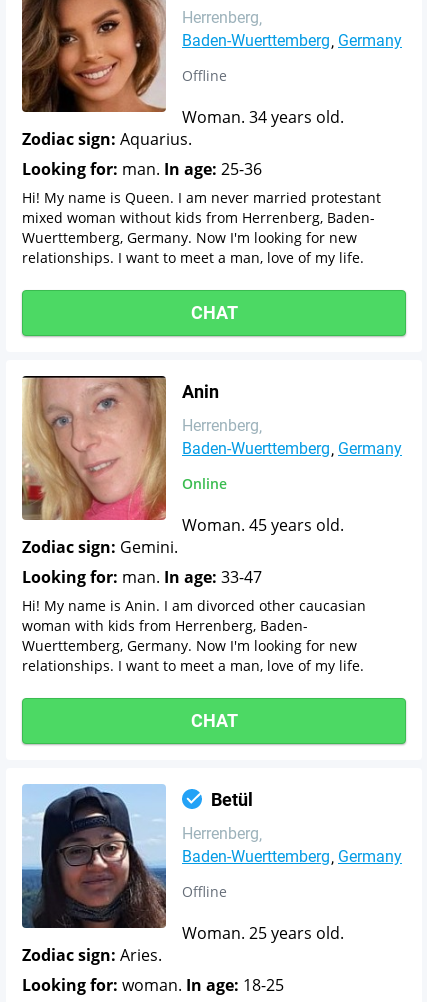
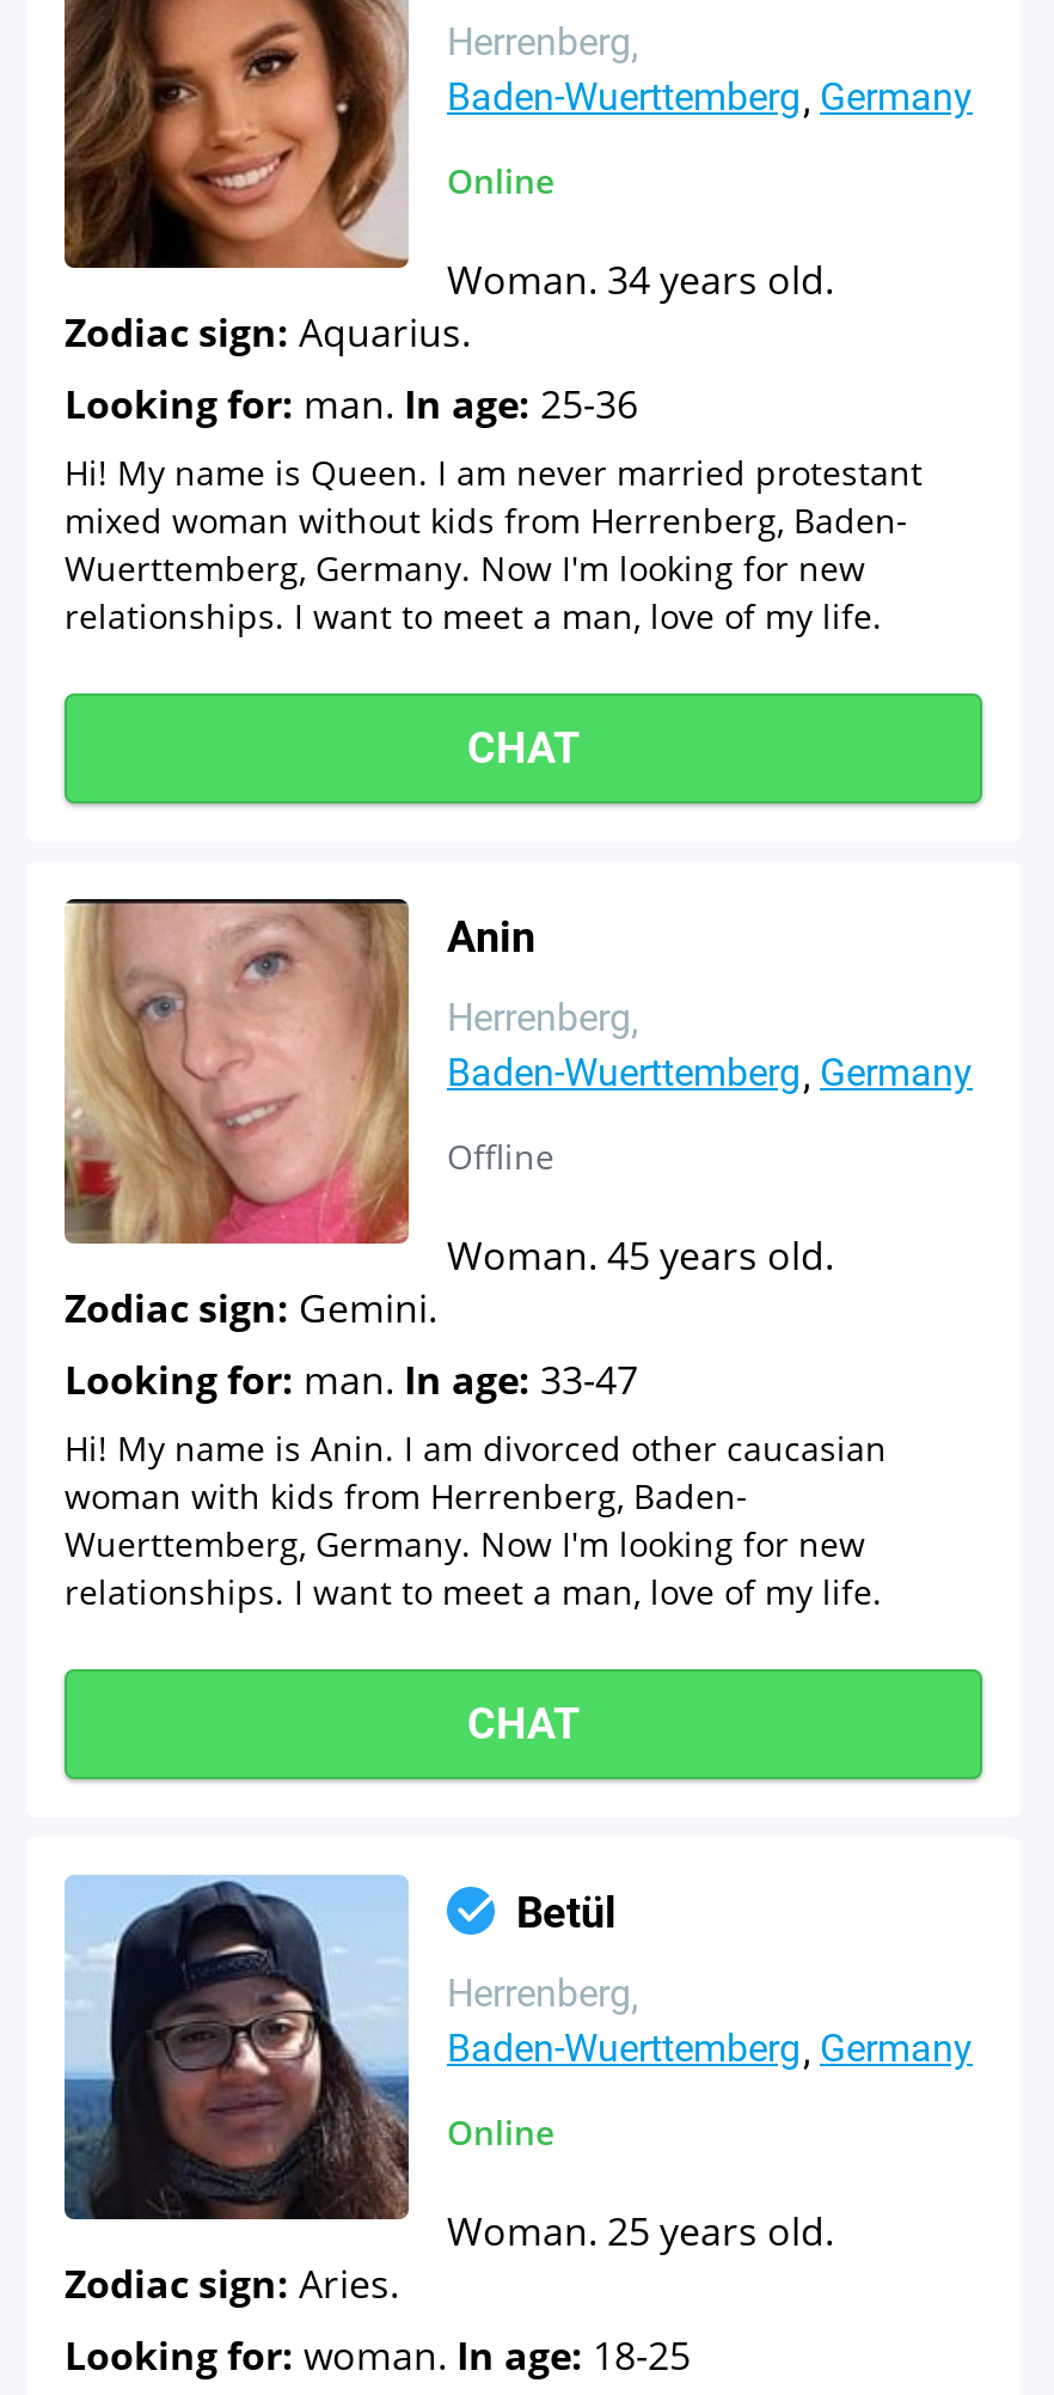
[182,66,227,85] Offline -> [447,158,554,203] Online
[182,474,227,493] Online -> [447,1134,554,1179] Offline
[182,882,227,901] Offline -> [447,2109,554,2155] Online

